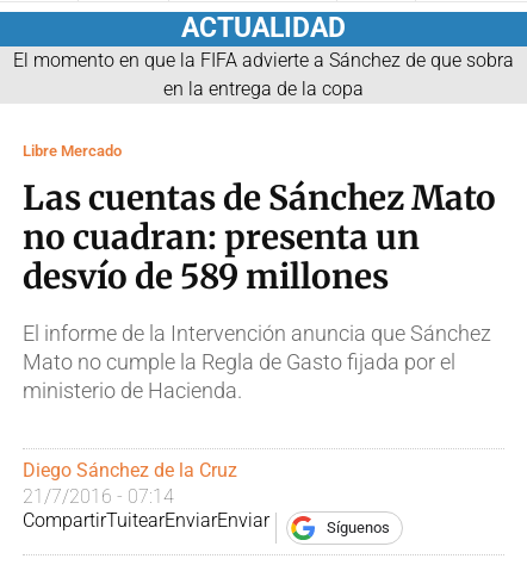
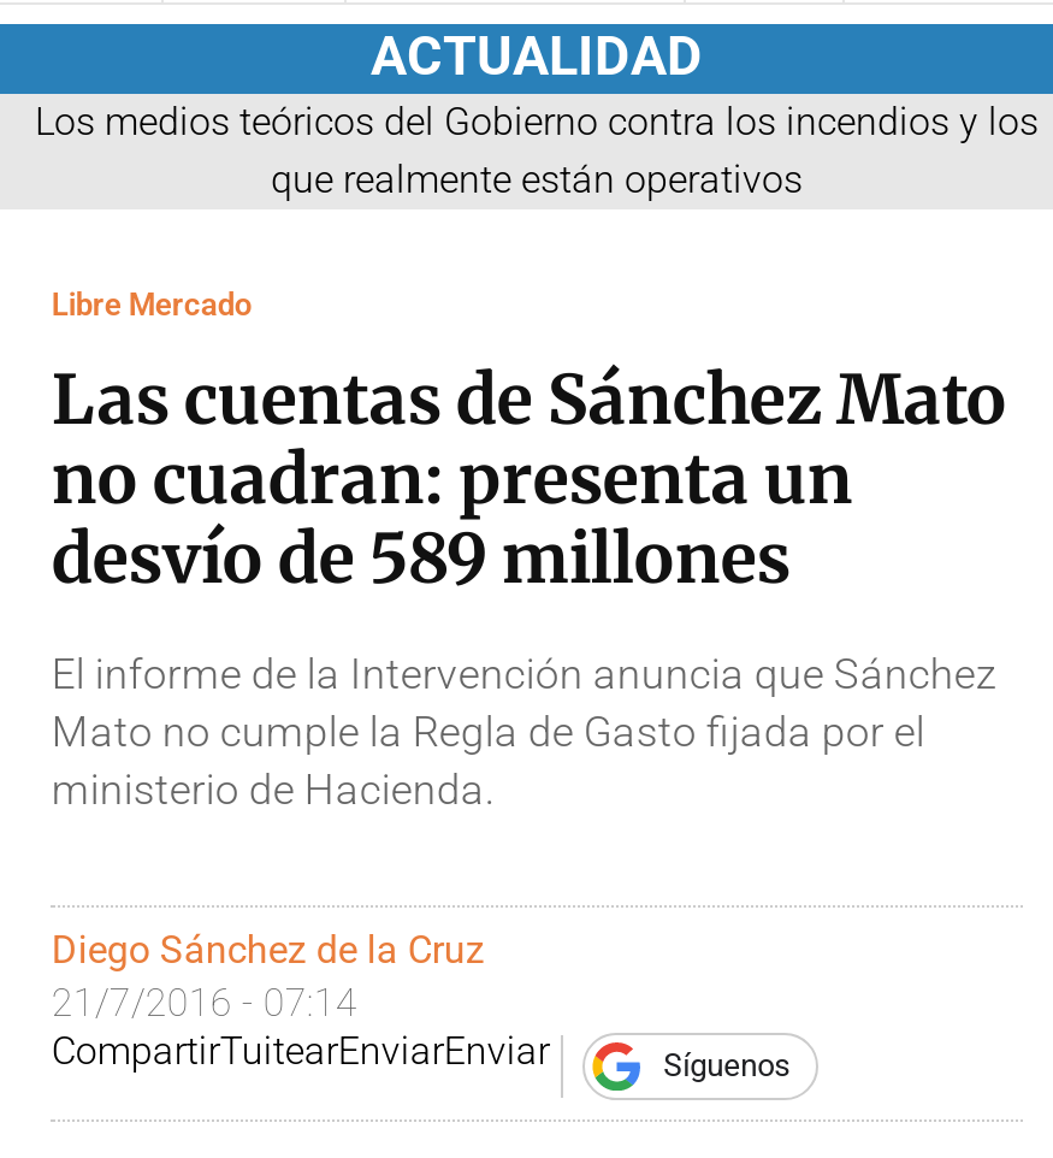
[13,48,514,100] El momento en que la FIFA advierte a Sánchez de que sobra | en la entrega de la copa -> [35,98,1039,201] Los medios teóricos del Gobierno contra los incendios y los | que realmente están operativos

